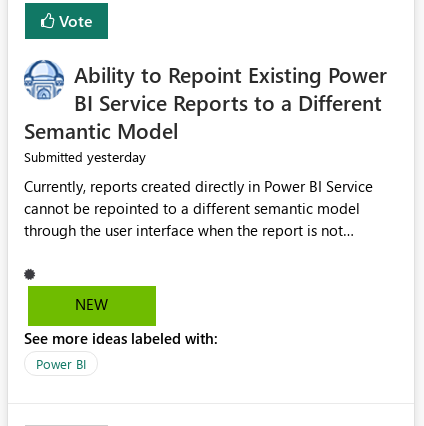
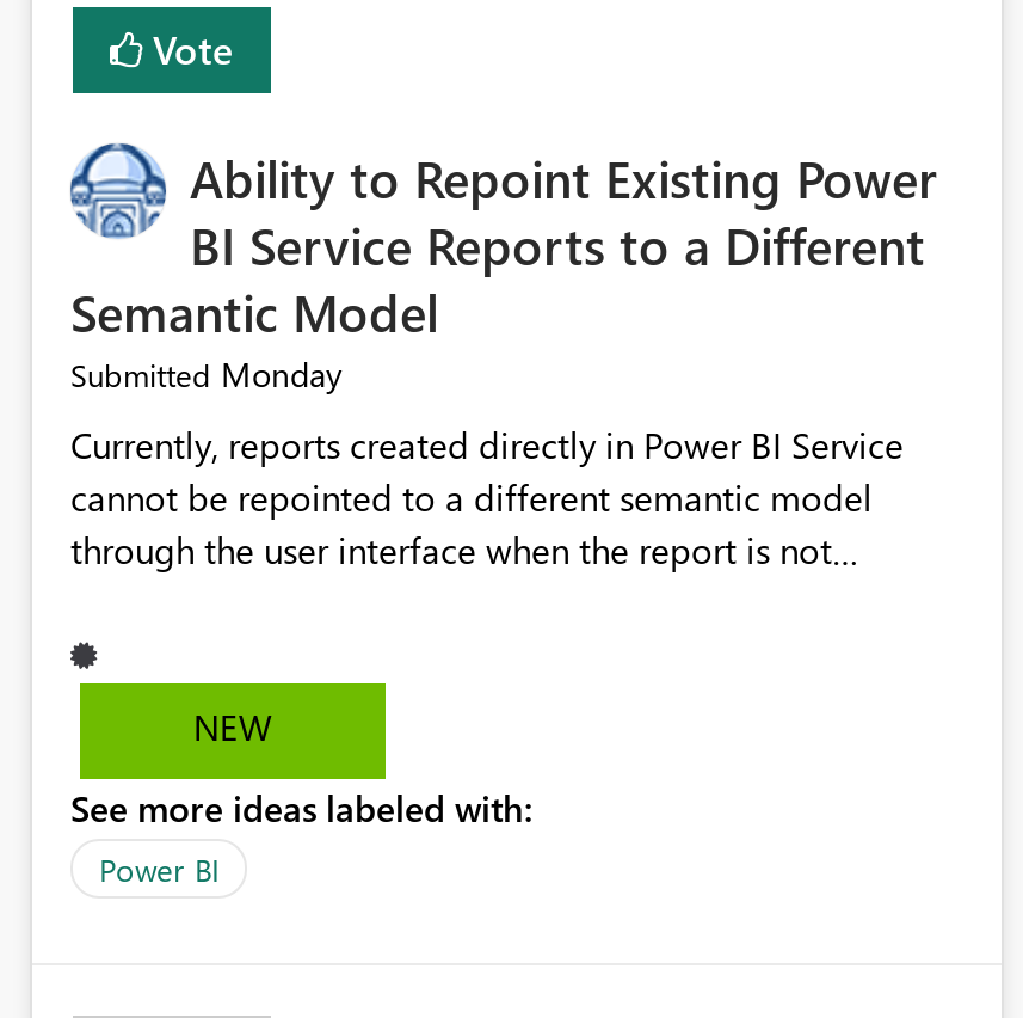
[24,147,146,166] Submitted yesterday -> [70,352,343,398] Submitted Monday

